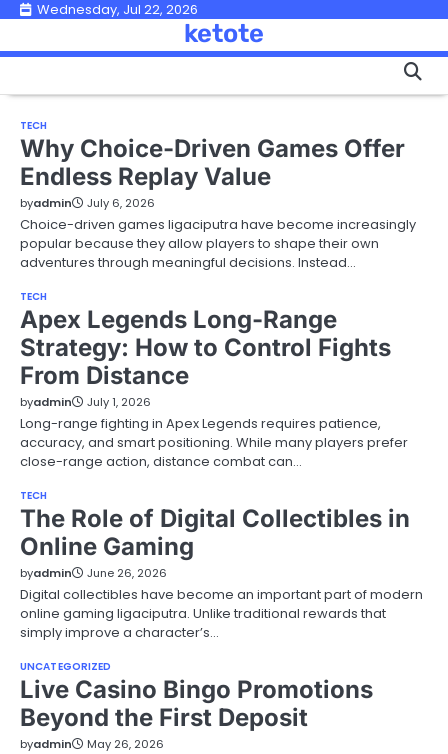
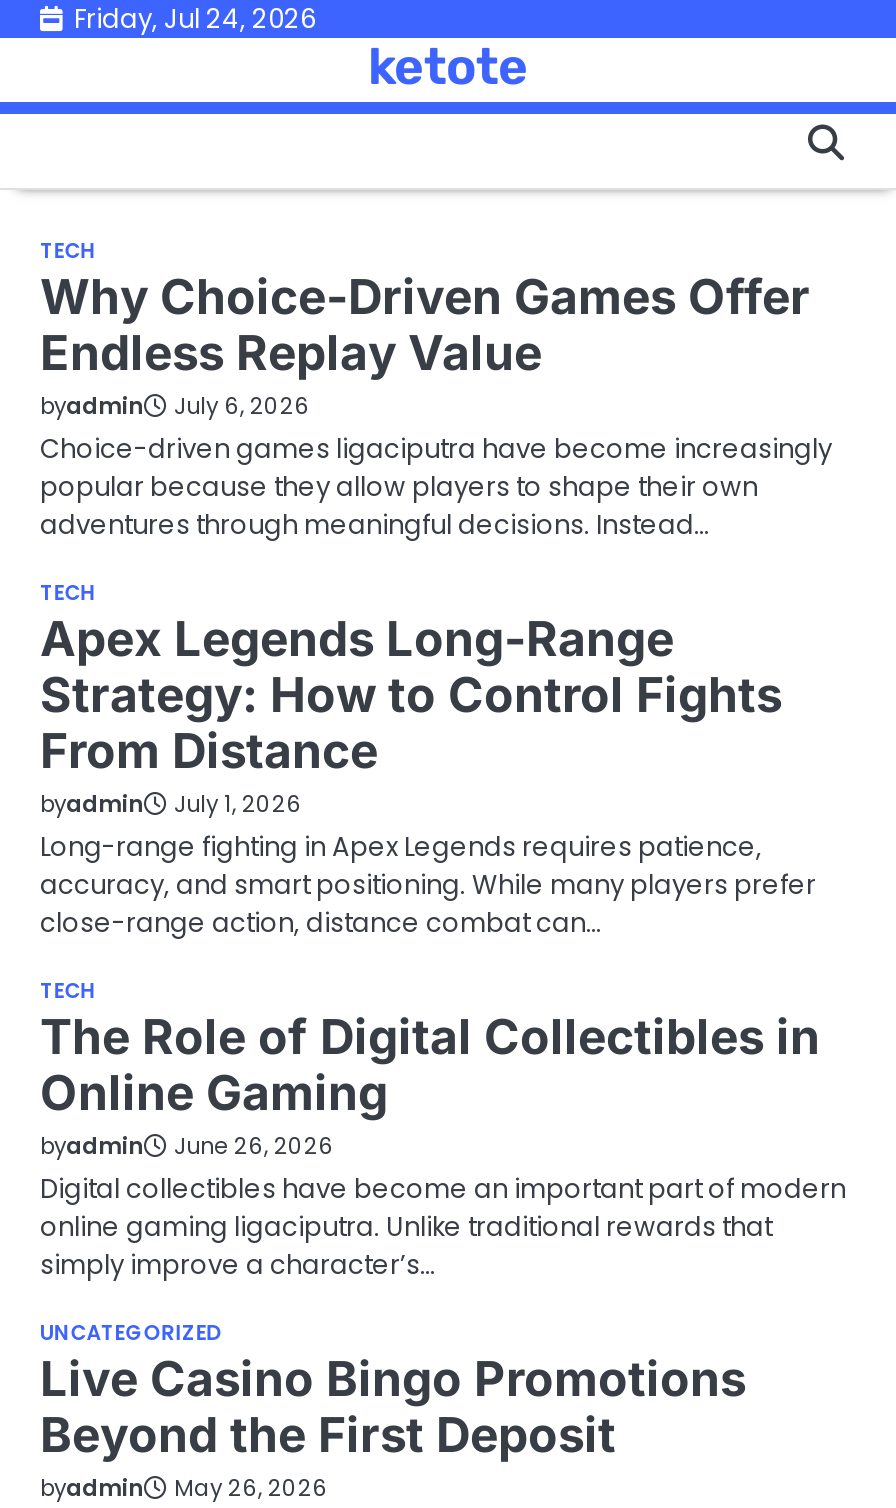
[37,0,198,19] Wednesday, Jul 22, 2026 -> [74,0,316,38] Friday, Jul 24, 2026

